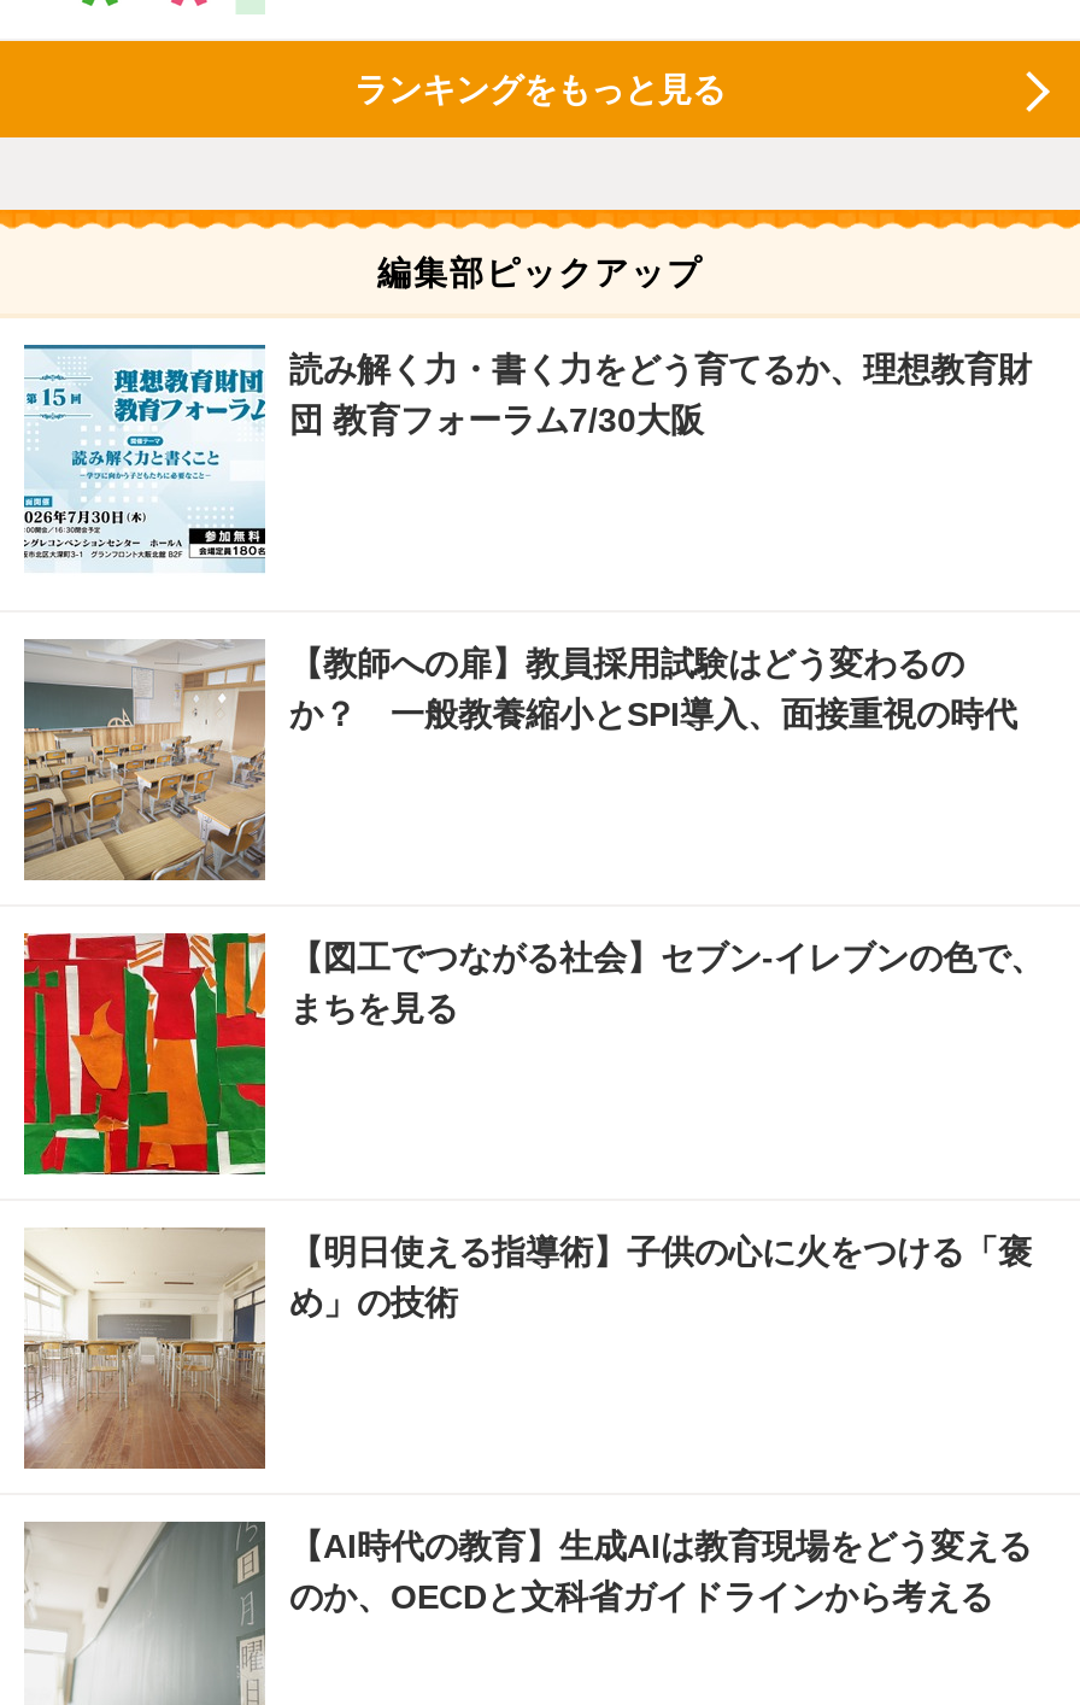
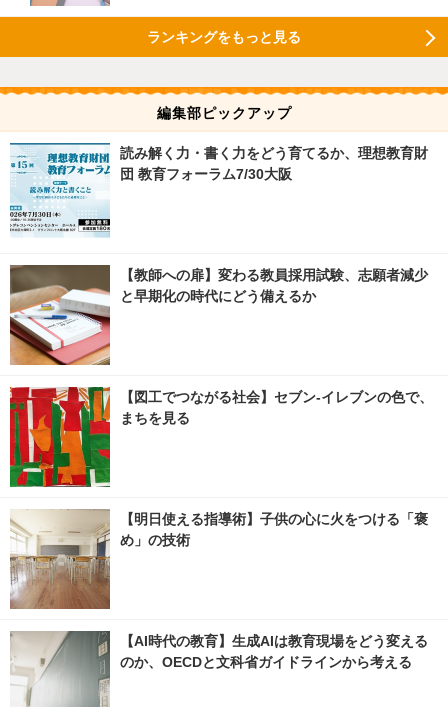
[24,639,1017,883] [image] | 【教師への扉】教員採用試験はどう変わるの | か？ 一般教養縮小とSPI導入、面接重視の時代 -> [10,264,428,365] [image] | 【教師への扉】変わる教員採用試験、志願者減少 | と早期化の時代にどう備えるか

